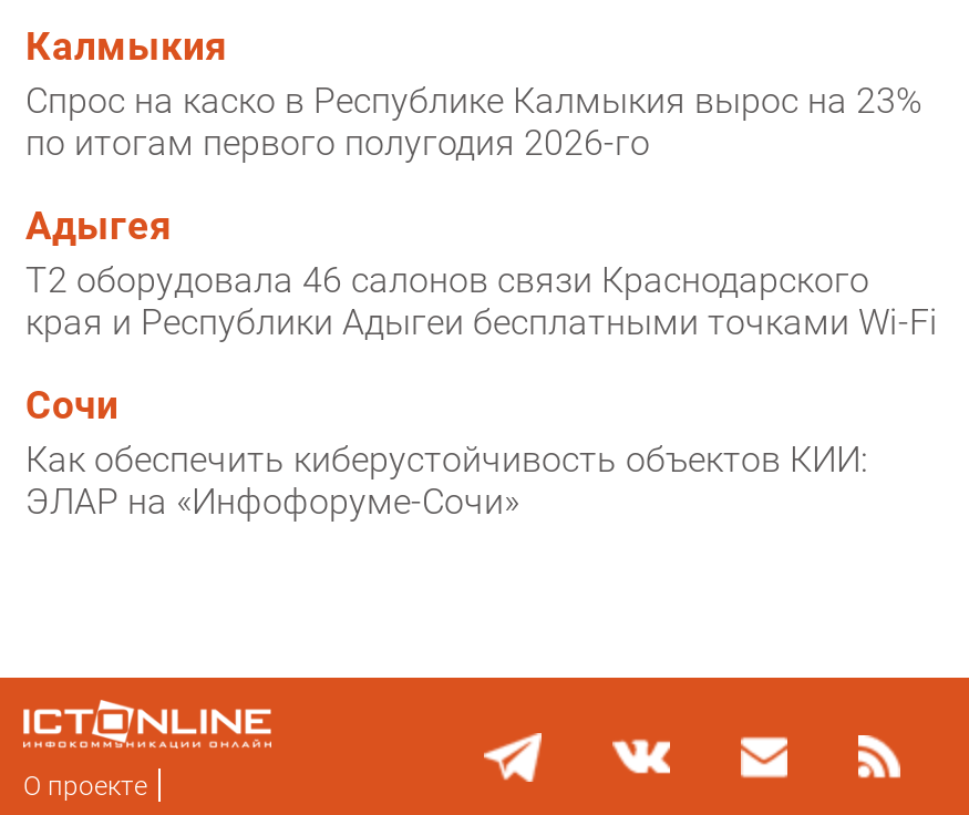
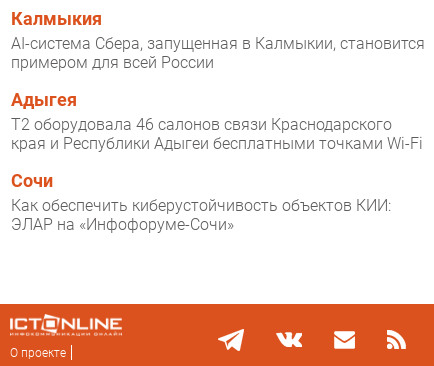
[25,80,922,164] Спрос на каско в Республике Калмыкия вырос на 23% | по итогам первого полугодия 2026-го -> [11,34,425,72] AI-система Сбера, запущенная в Калмыкии, становится | примером для всей России

